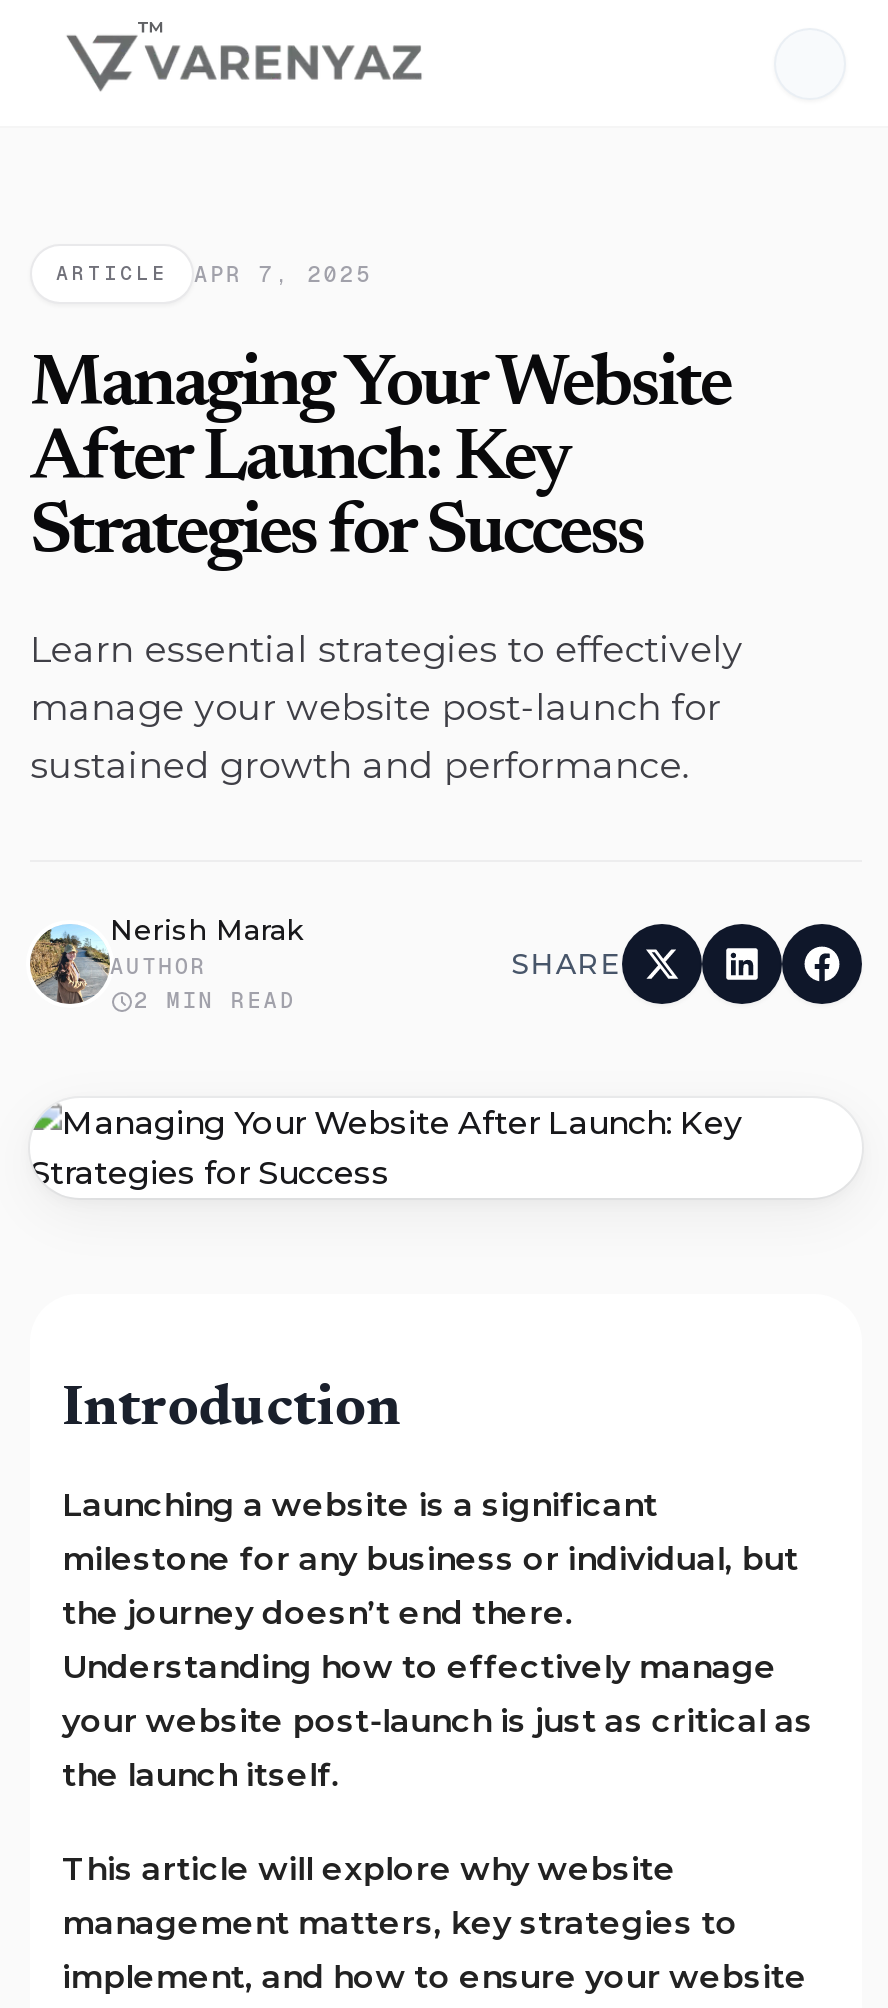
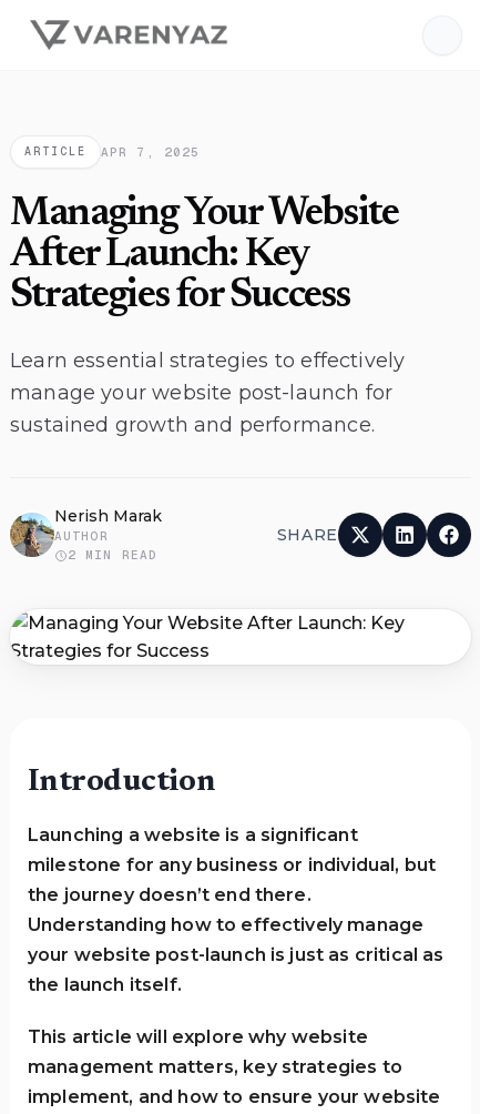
[138,14,164,46] ™ -> none

